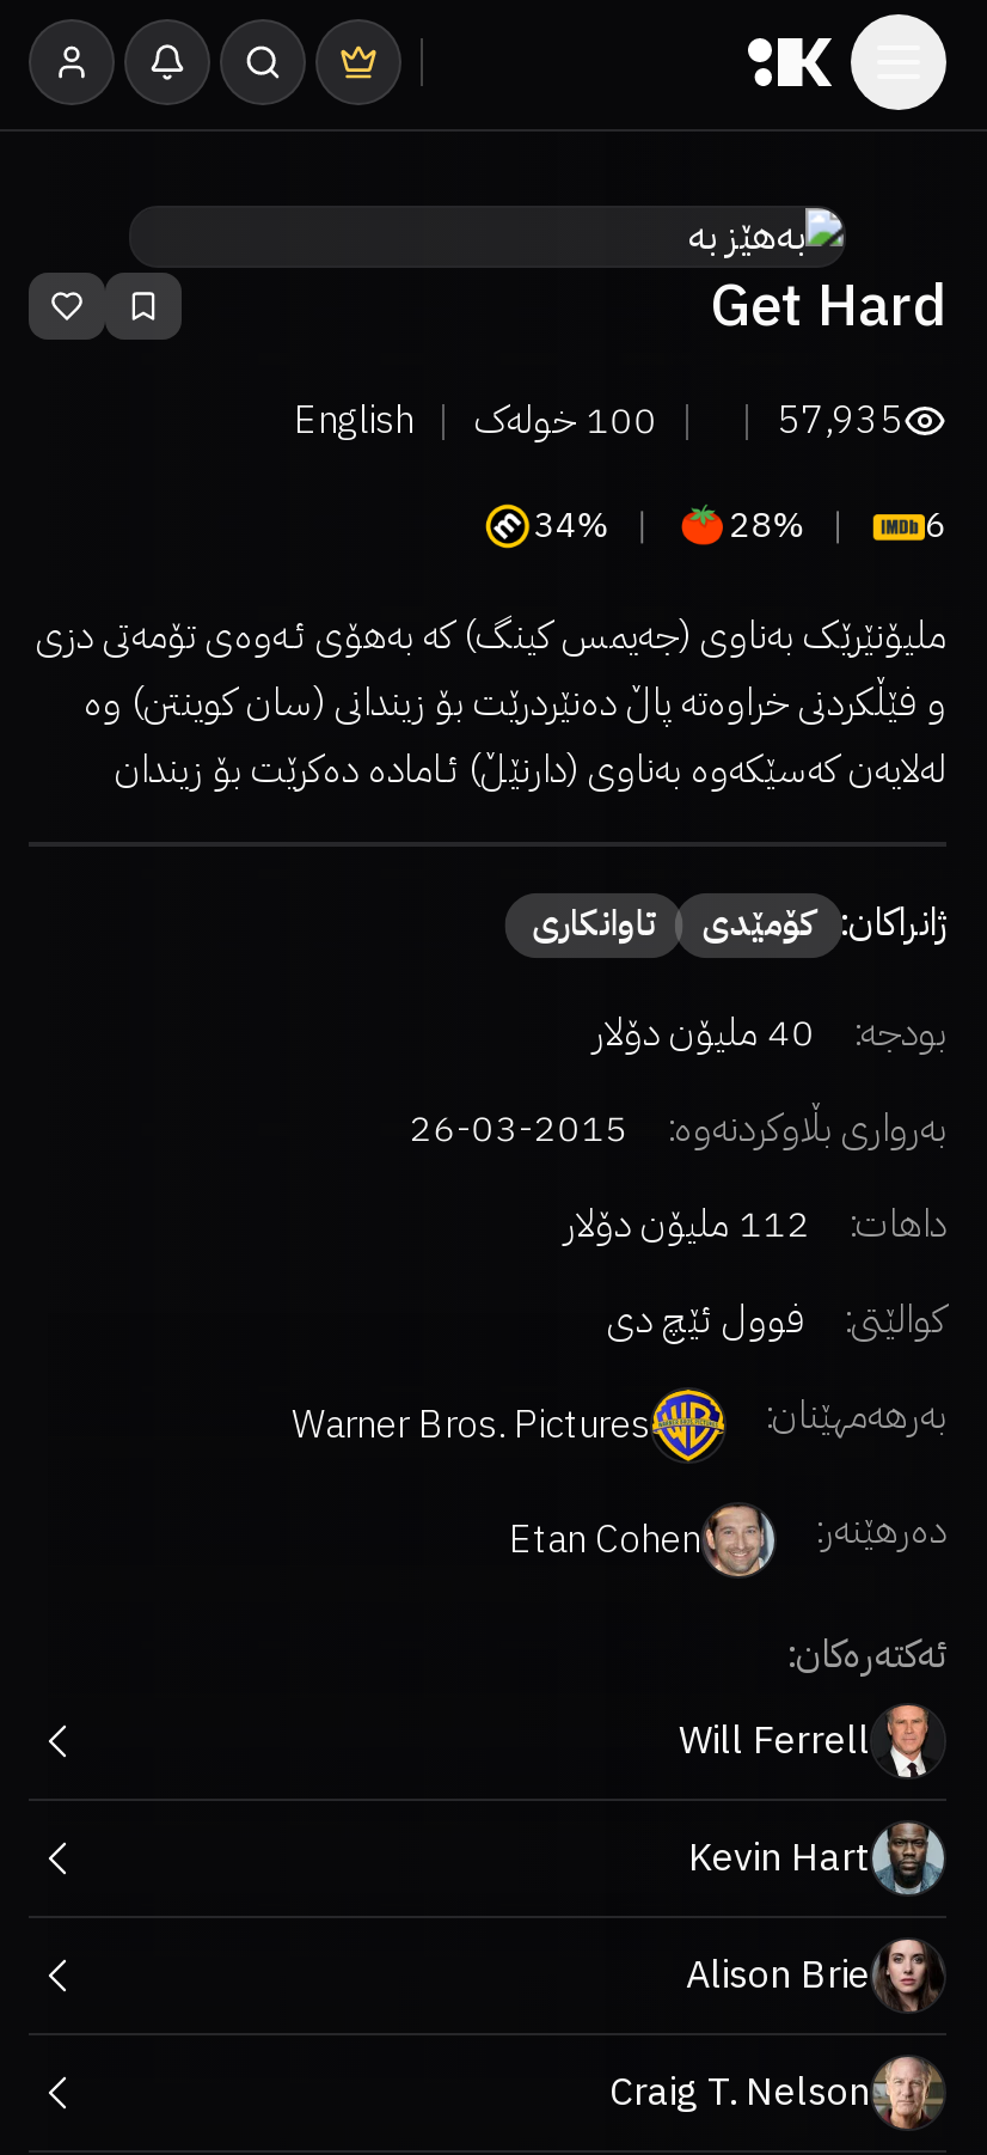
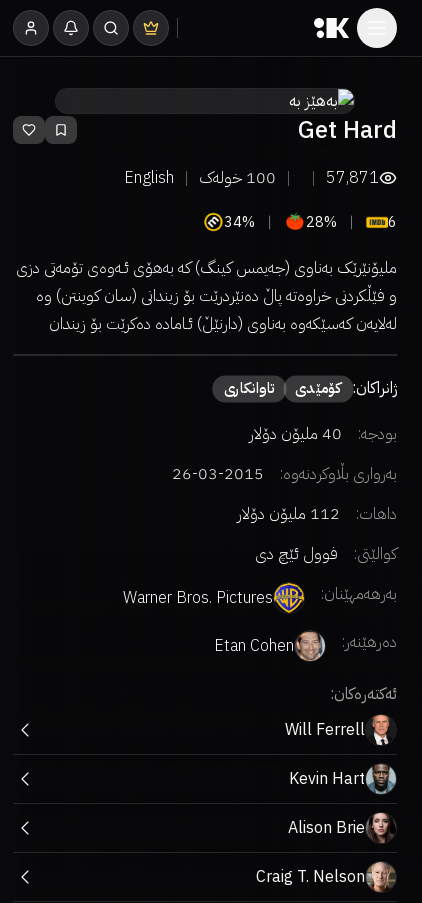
[777,392,903,450] 57,935 -> [326,166,379,190] 57,871

